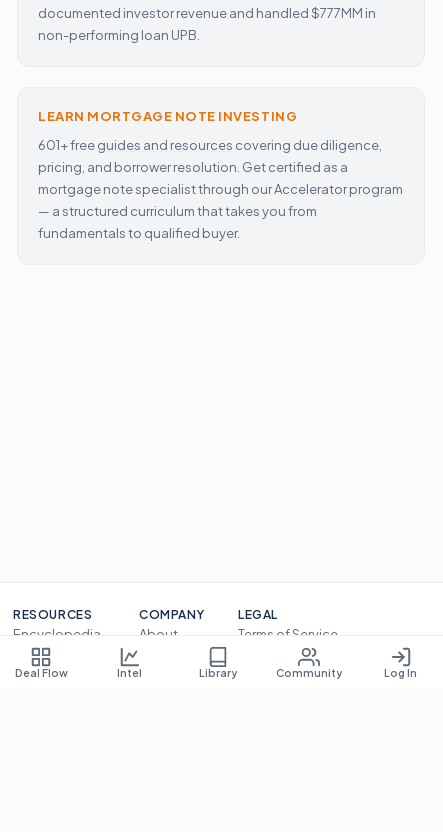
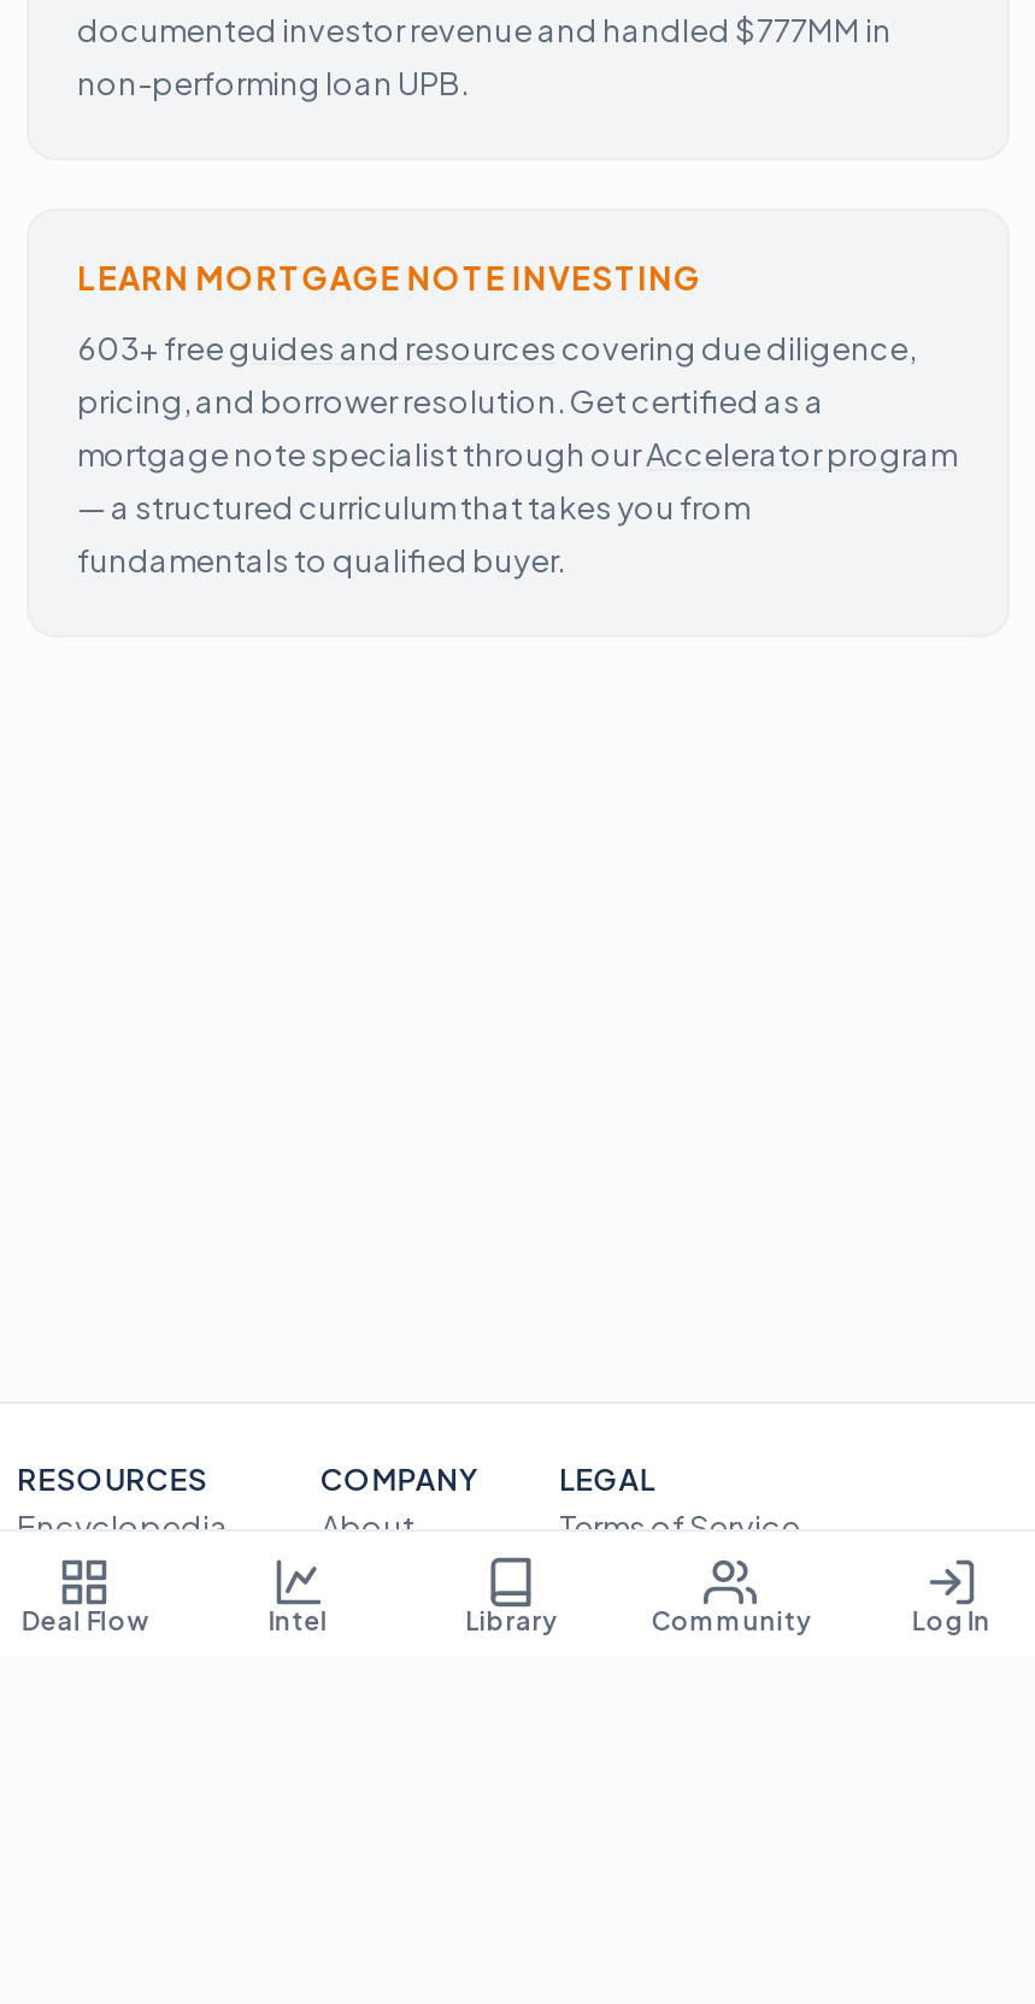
[38,137,382,153] 601+ free guides and resources covering due diligence, -> [77,329,916,368] 603+ free guides and resources covering due diligence,

